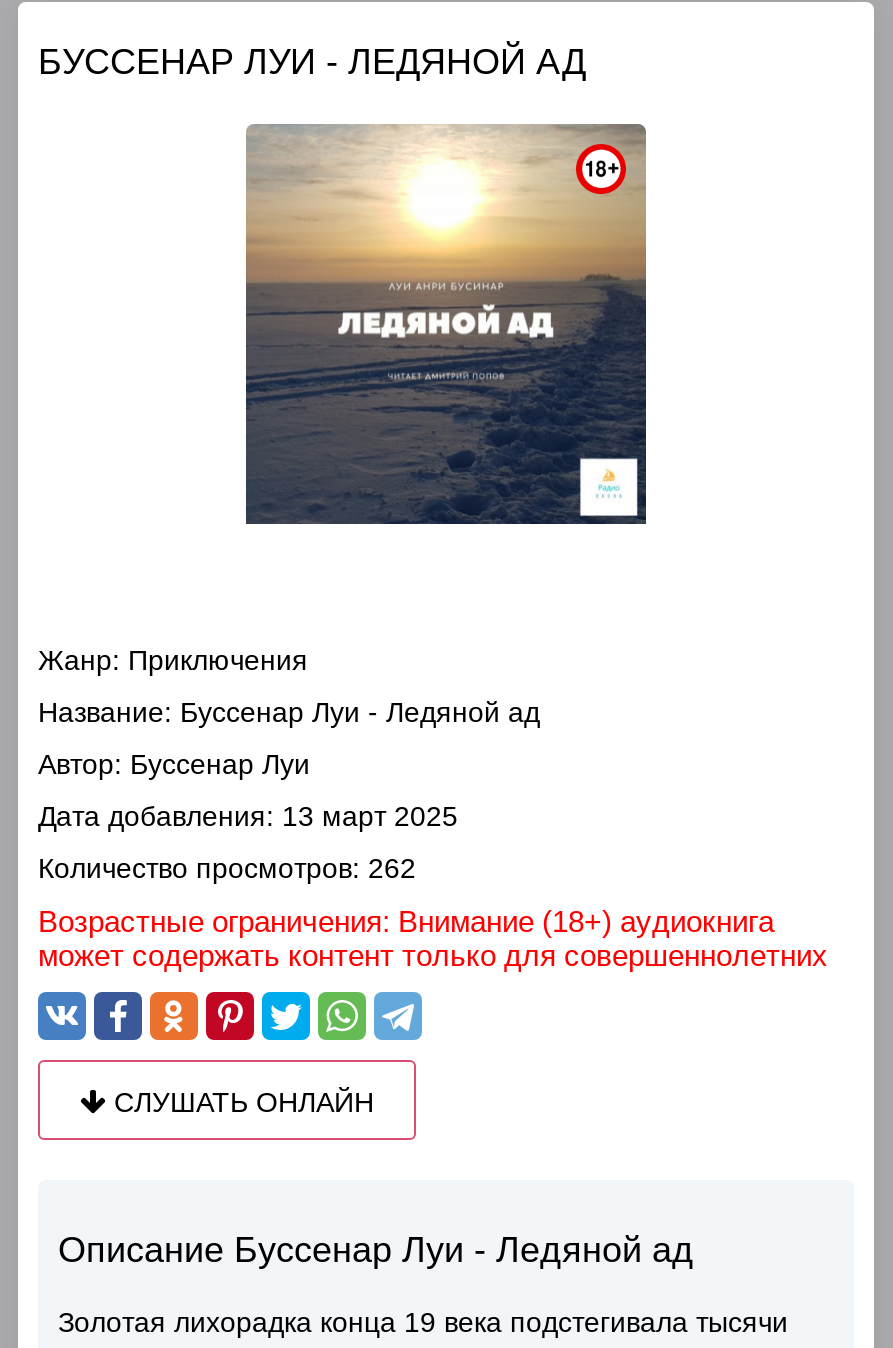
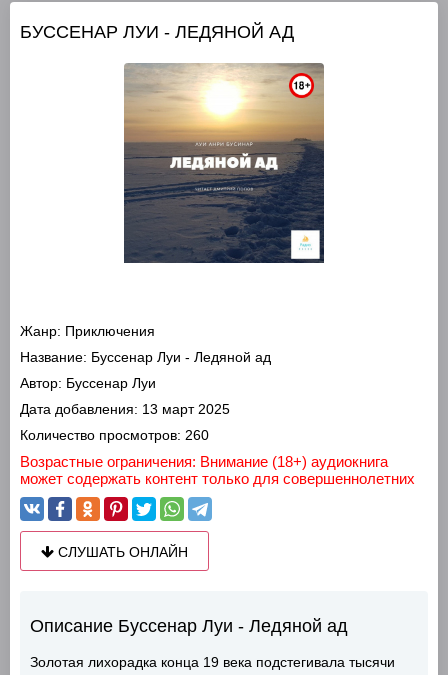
[38,851,416,883] Количество просмотров: 262 -> [20,426,209,442] Количество просмотров: 260

